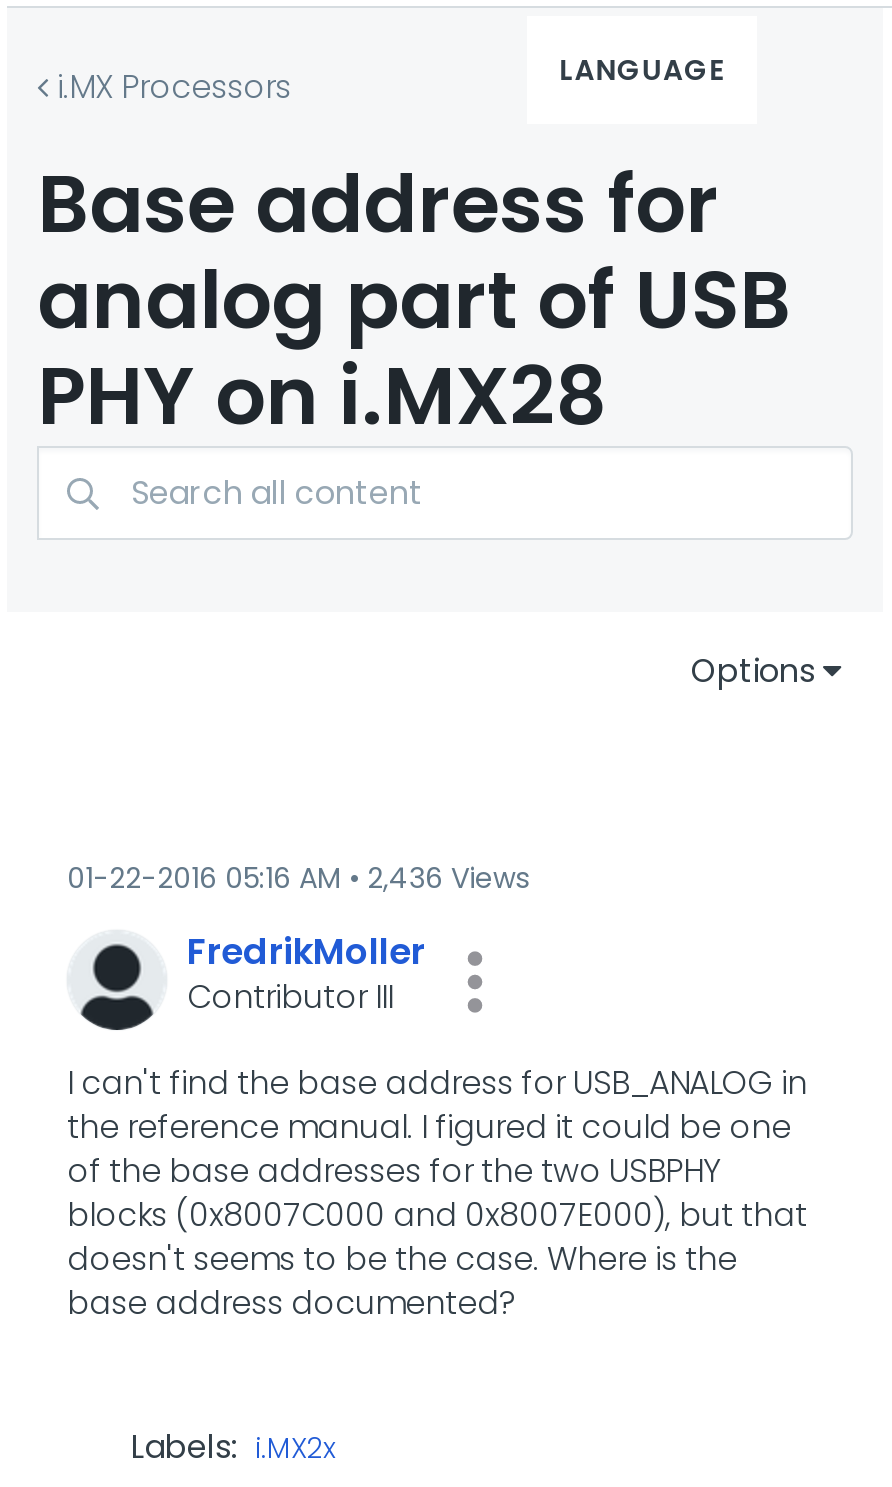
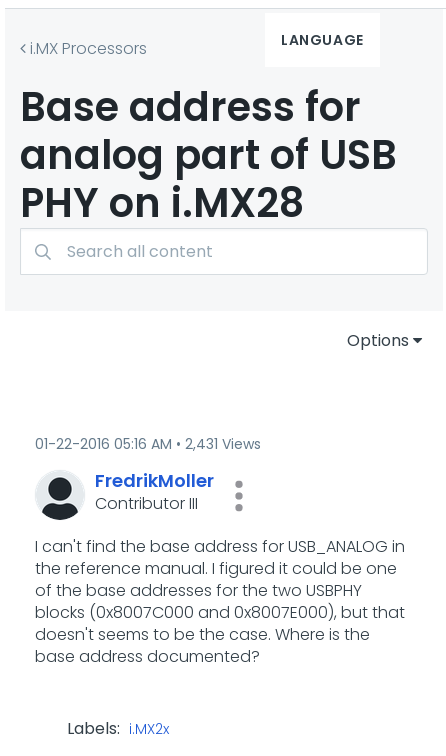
[67,858,529,898] 01-22-2016 05:16 AM 2,436 Views -> [35,434,261,454] 01-22-2016 05:16 AM 2,431 Views

